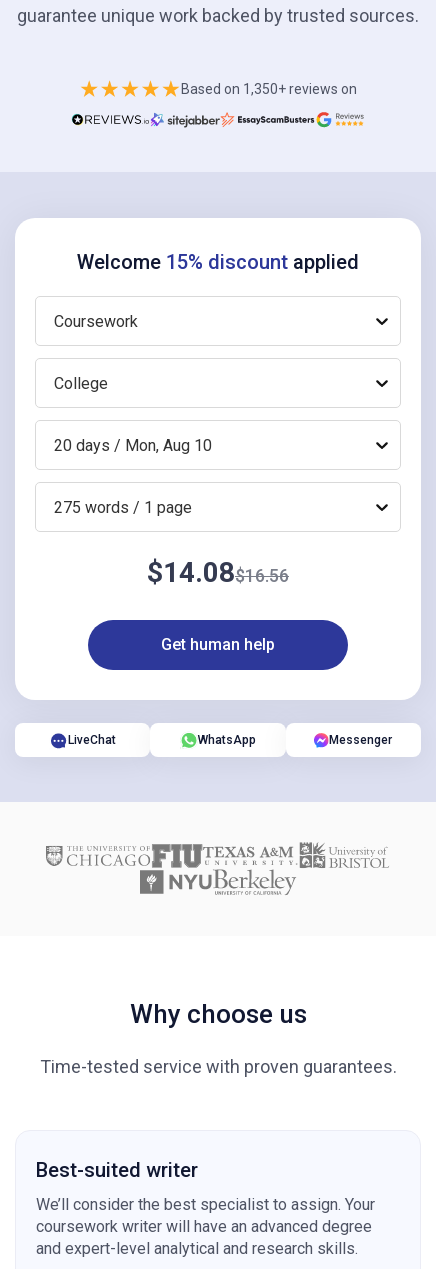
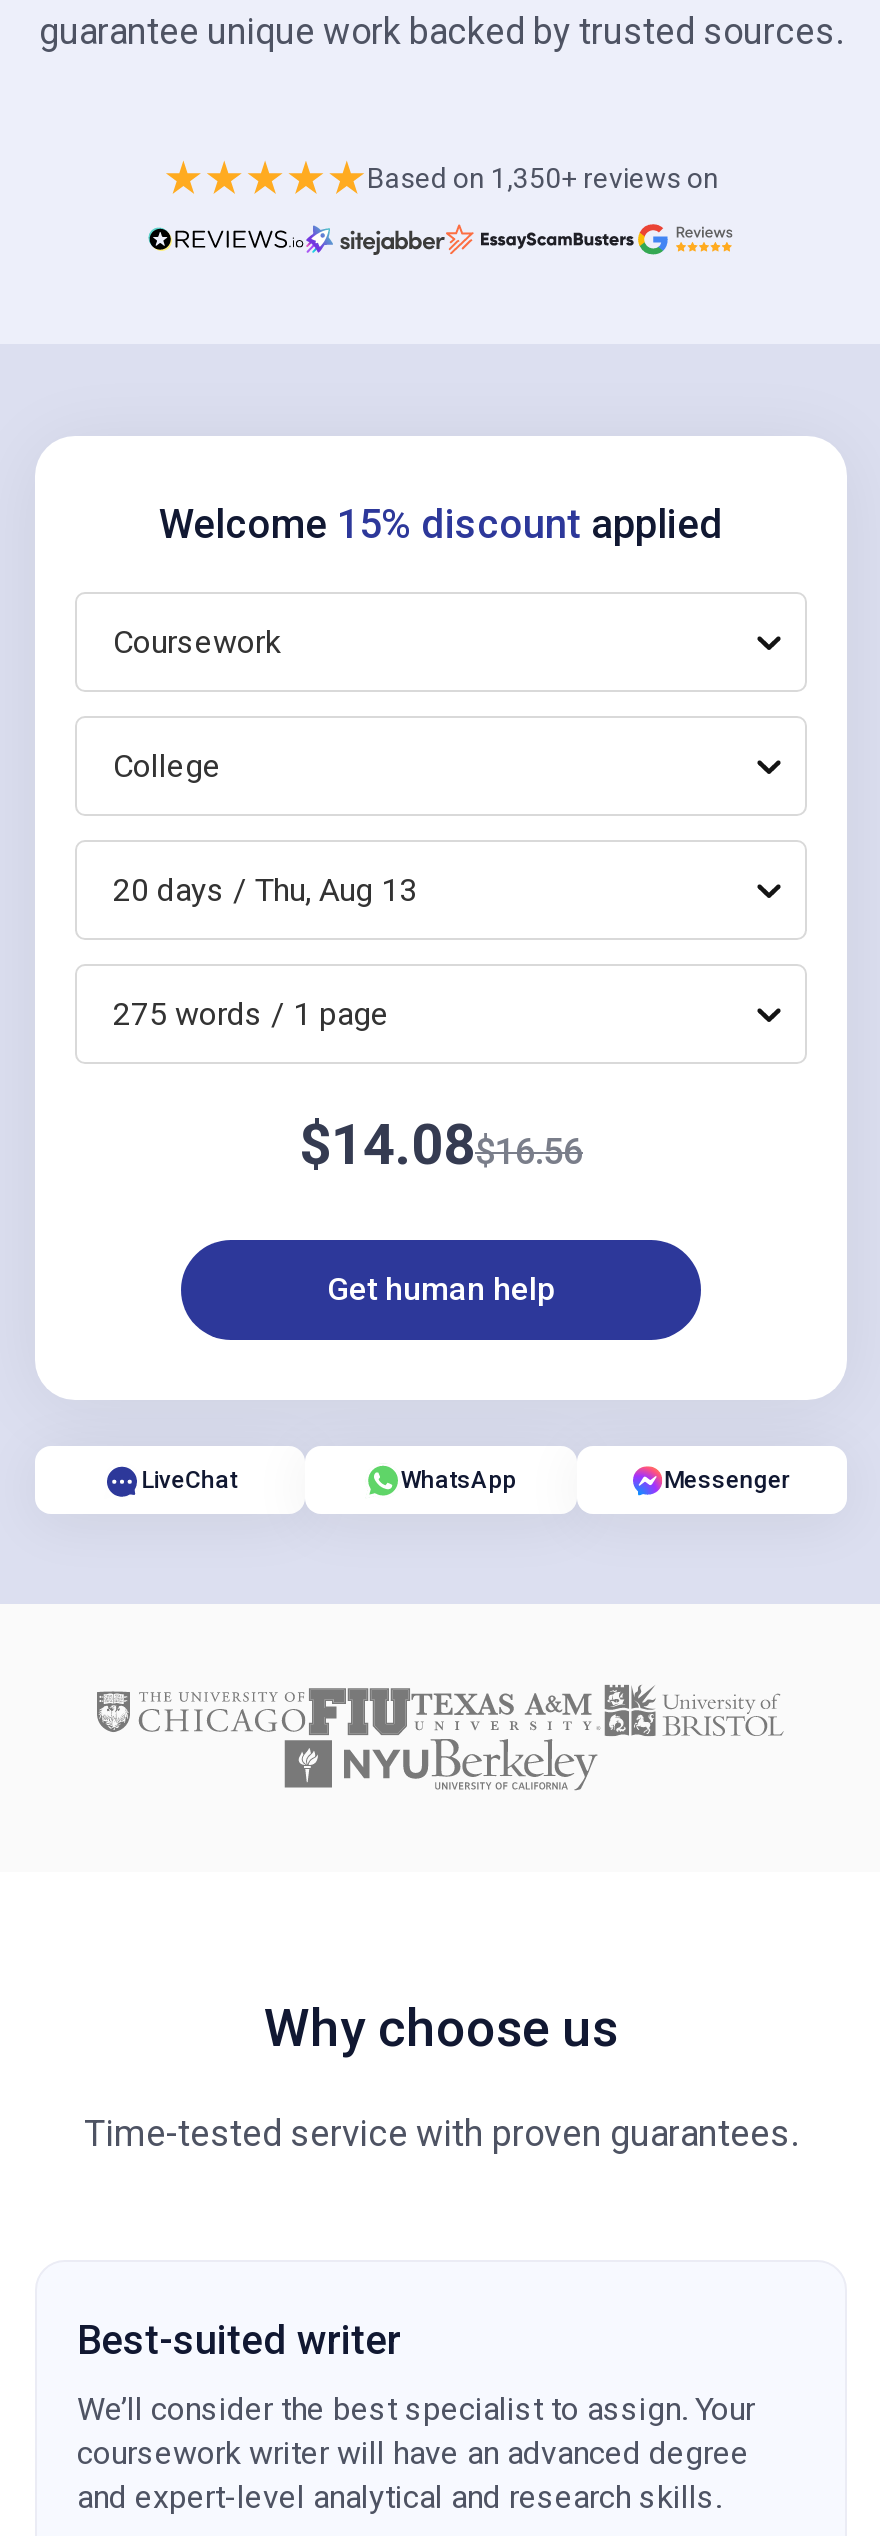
[54,435,212,454] 20 days / Mon, Aug 10 -> [113,871,417,909] 20 days / Thu, Aug 13

